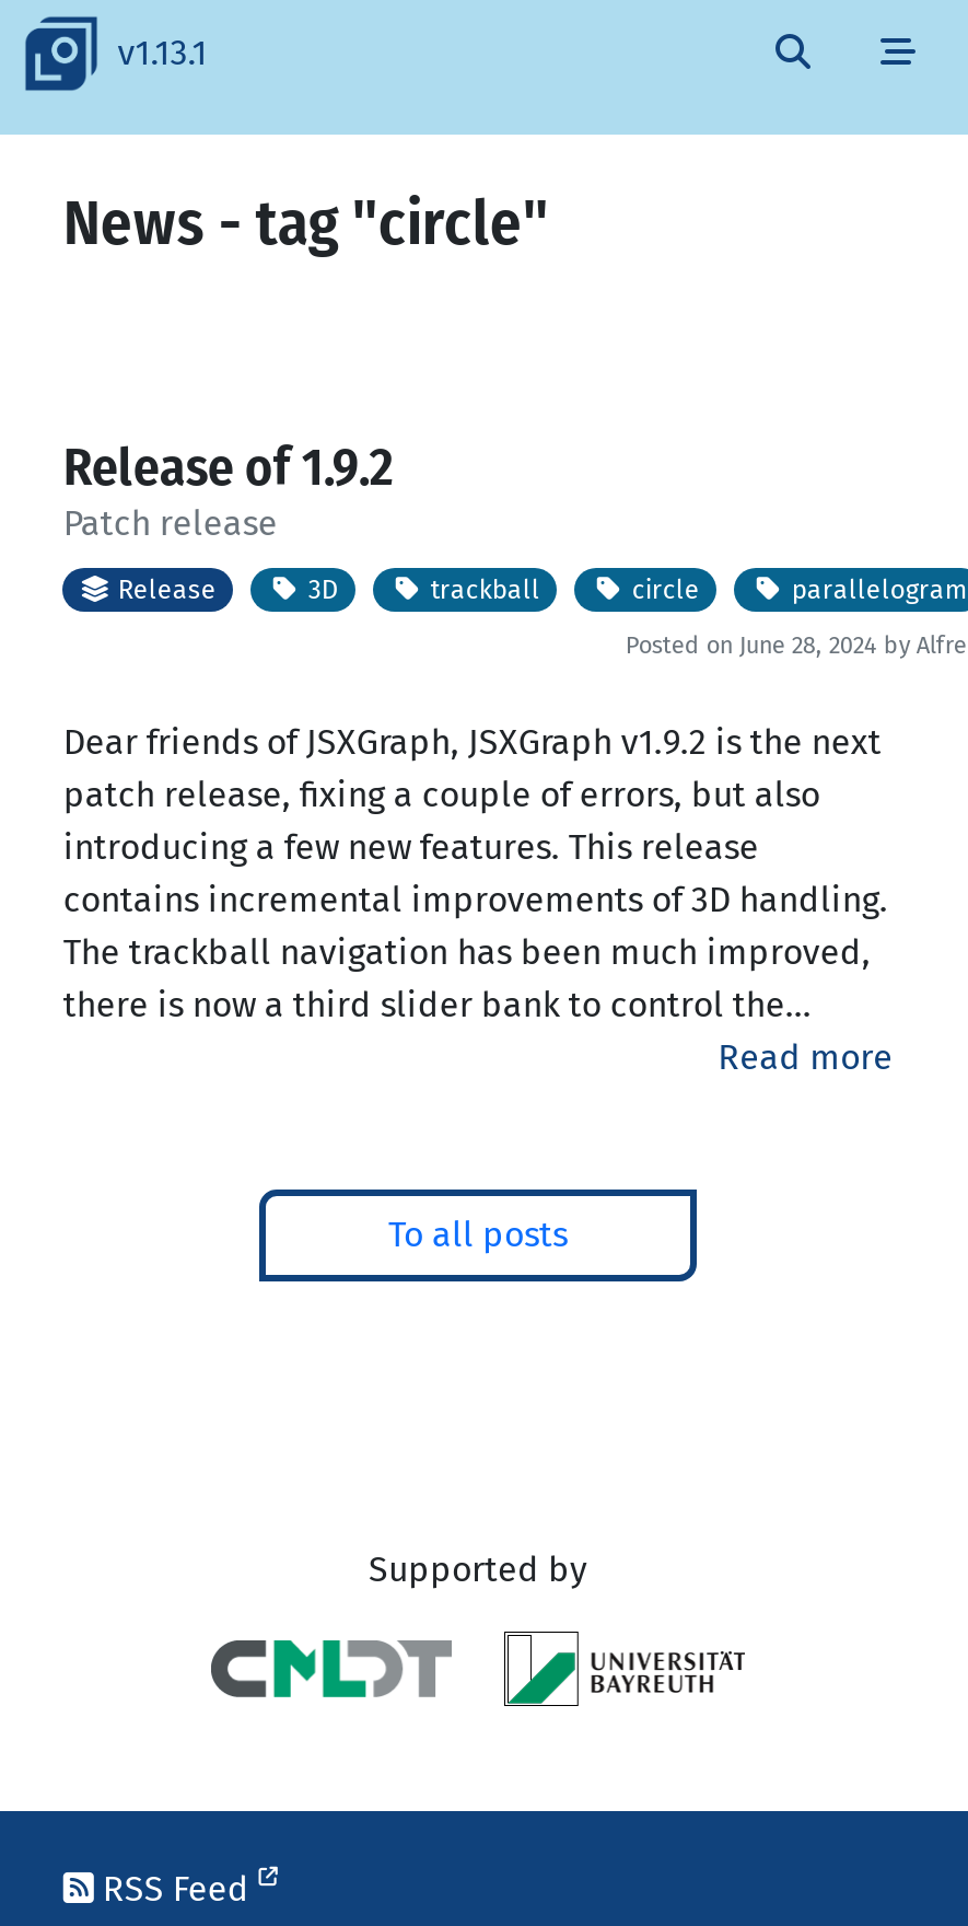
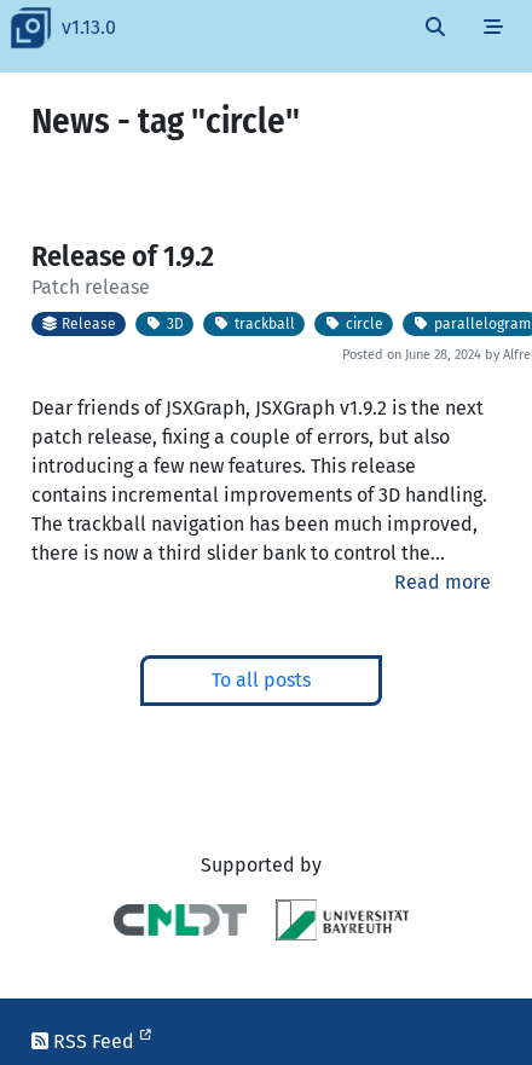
[117,32,207,73] v1.13.1 -> [62,16,116,39] v1.13.0

